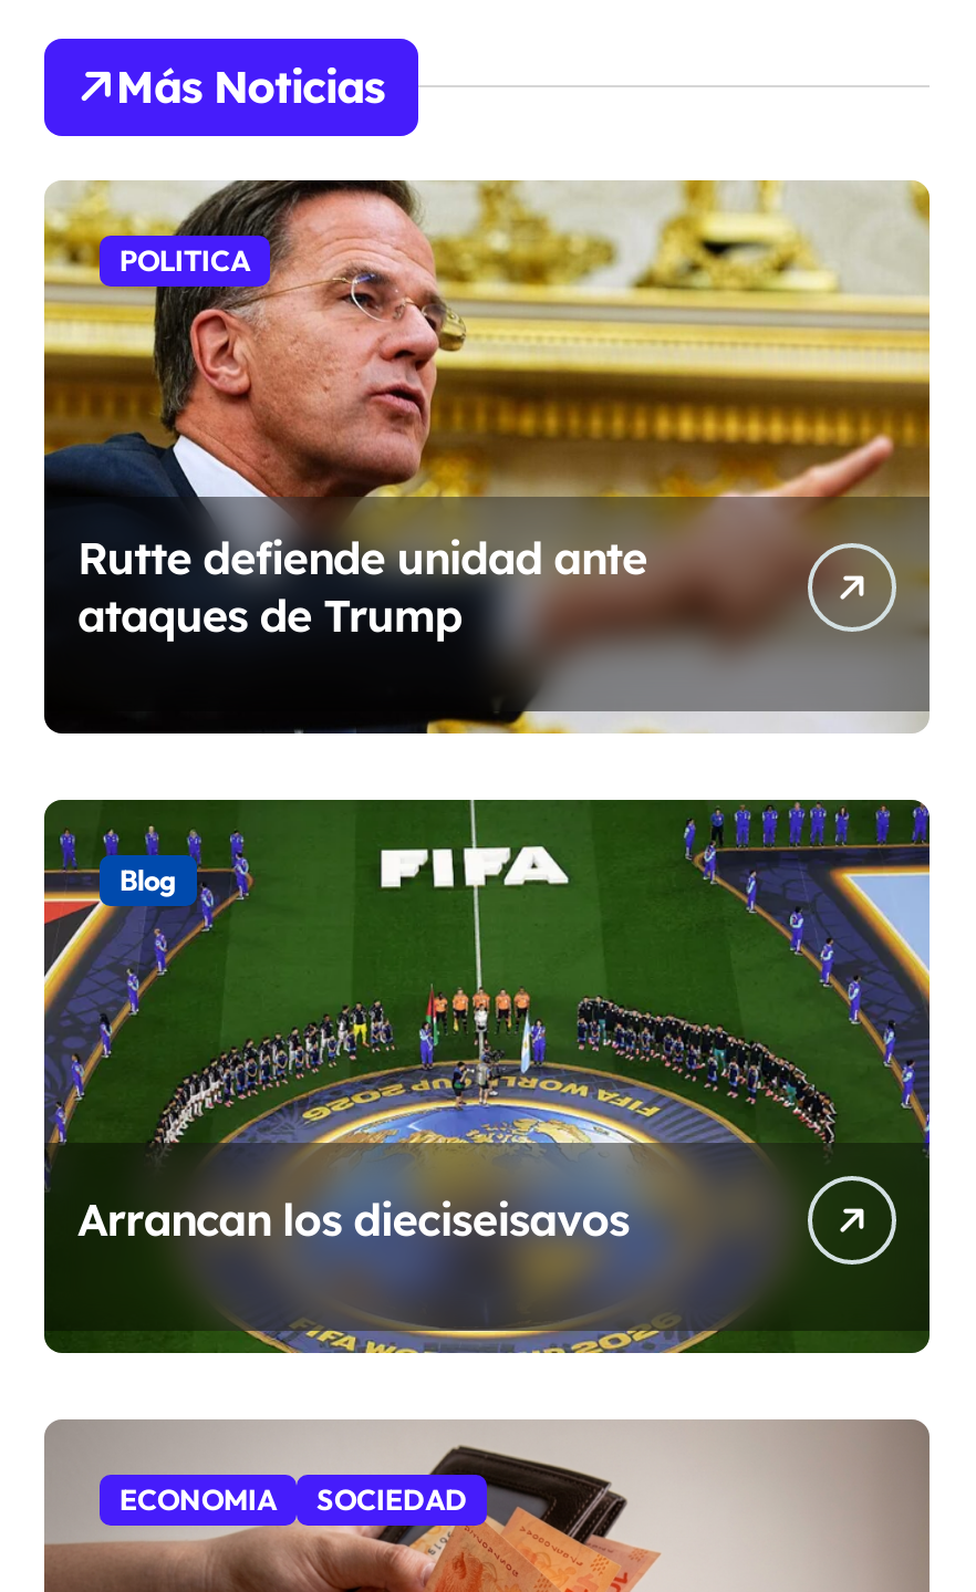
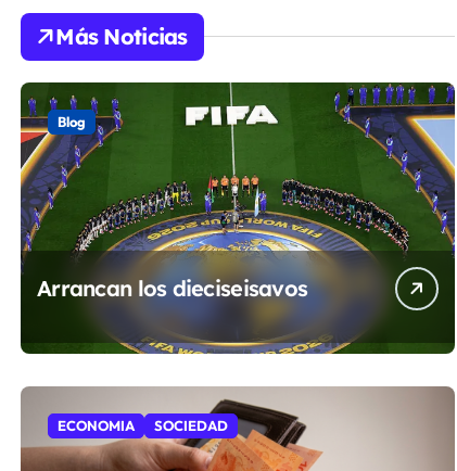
[42,178,932,736] [image] | POLITICA -> none
[77,529,647,642] Rutte defiende unidad ante | ataques de Trump -> none

